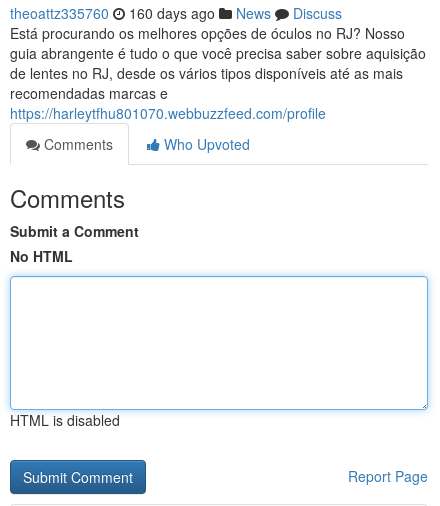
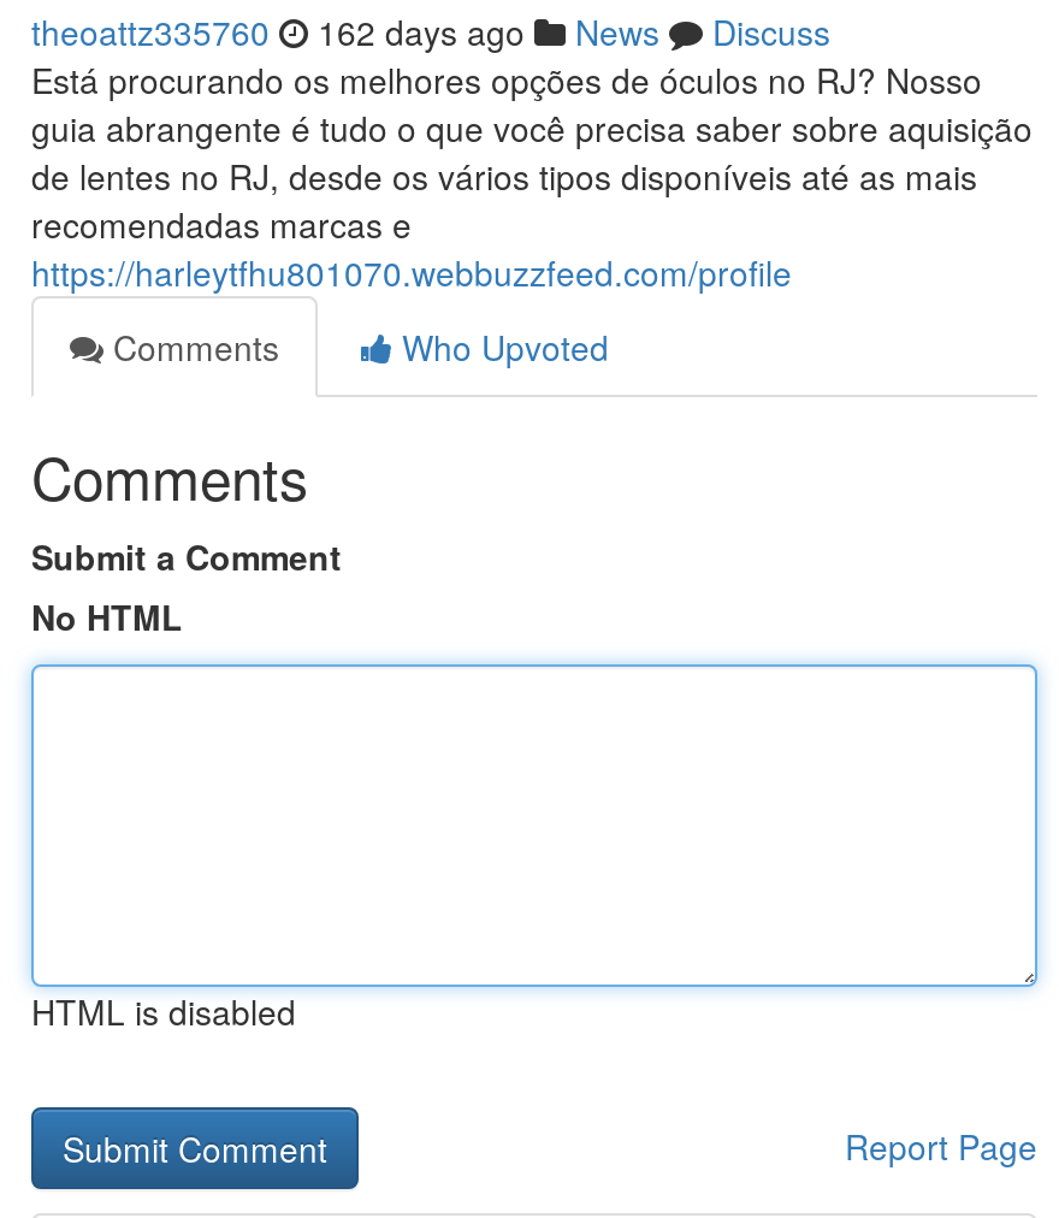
[10,3,342,23] theoattz335760 160 days ago News Discuss -> [31,7,830,55] theoattz335760 162 days ago News Discuss

